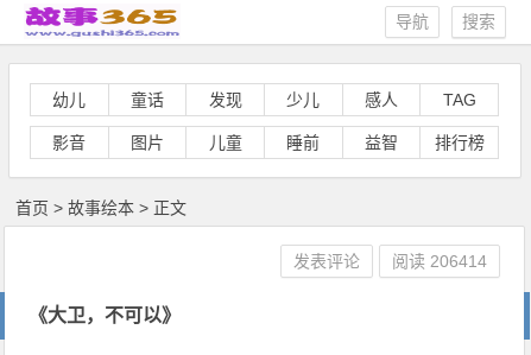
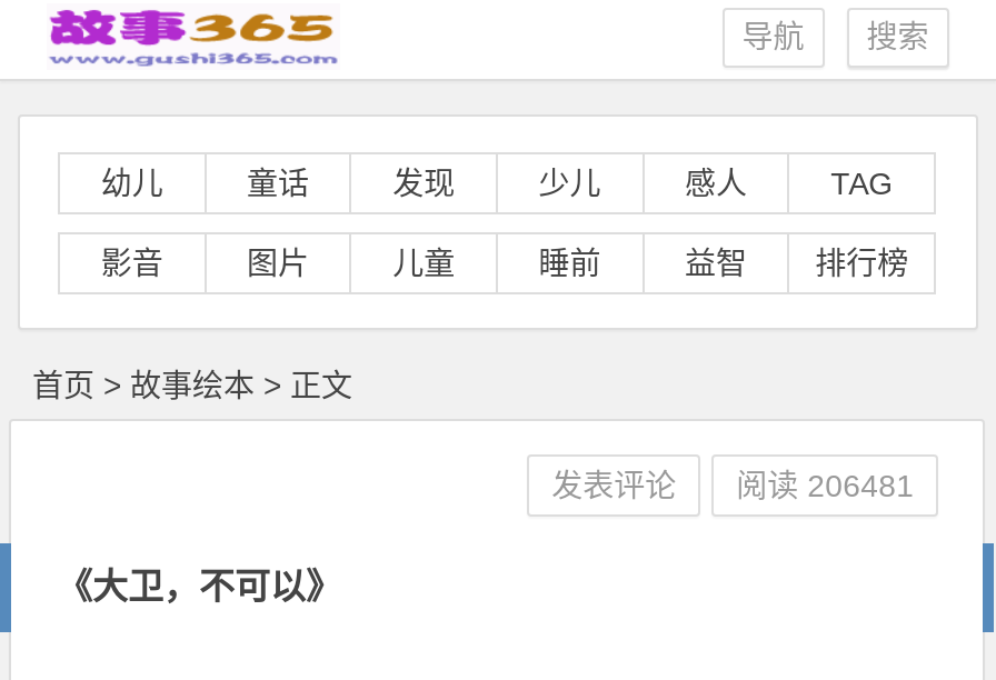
[294,252,487,271] 发表评论 阅读206414 -> [552,468,914,503] 发表评论 阅读206481

